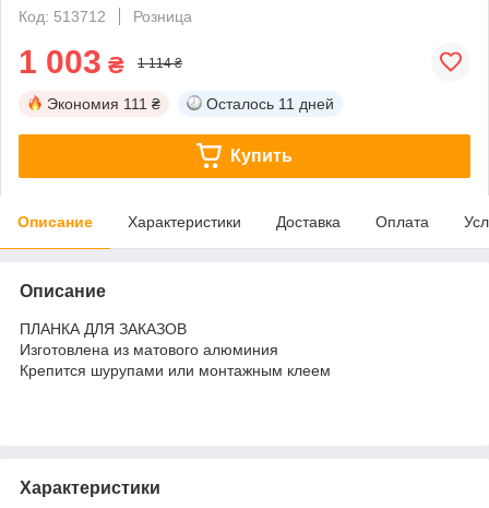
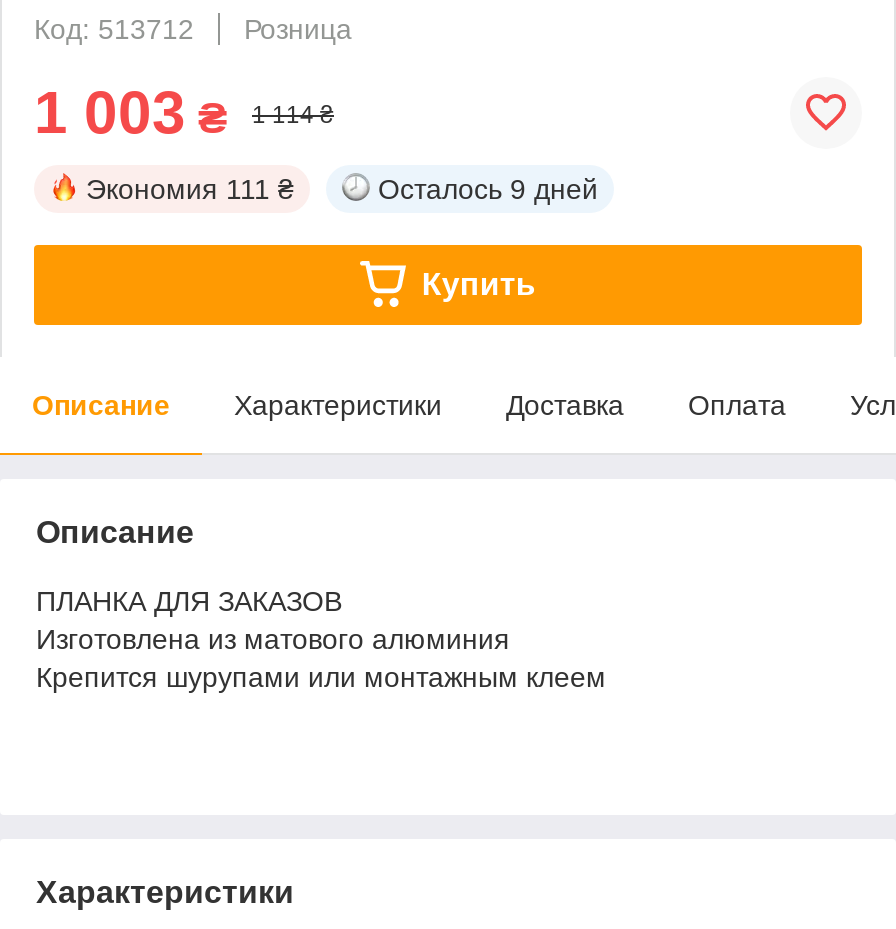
[206,95,334,112] Осталось 11 дней -> [378,173,598,205] Осталось 9 дней

